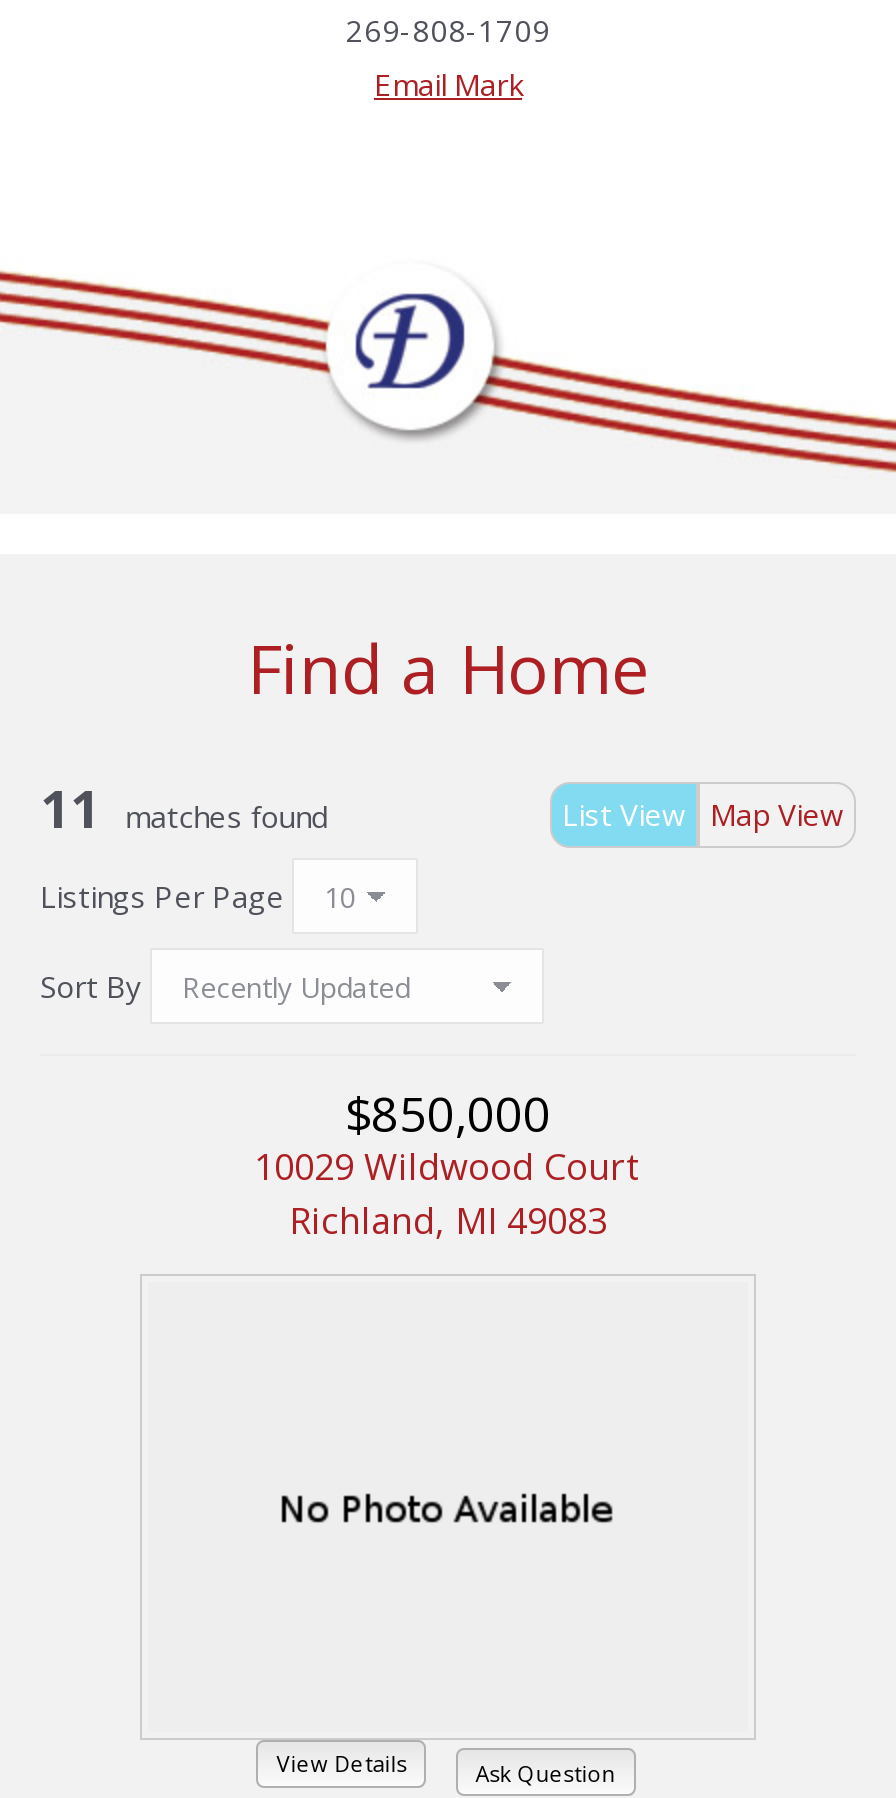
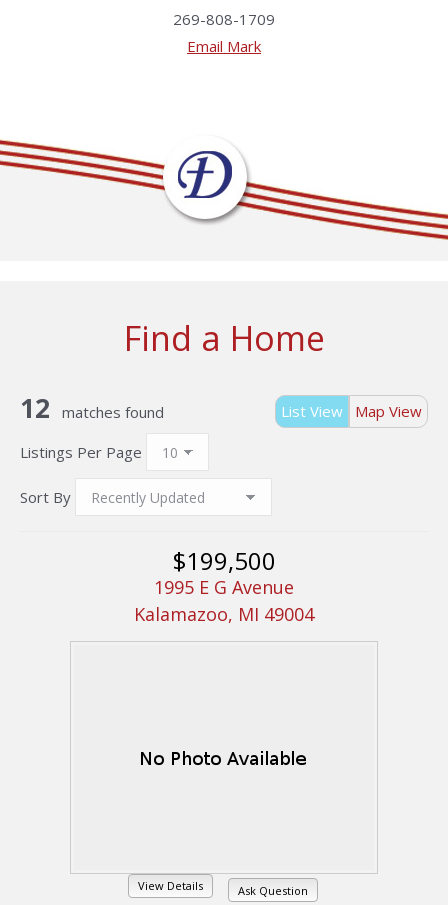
[40,772,328,844] 11 matches found -> [20,390,164,426] 12 matches found
[254,1080,642,1244] $850,000 | 10029 Wildwood Court | Richland, MI 49083 -> [134,544,314,626] $199,500 | 1995 E G Avenue | Kalamazoo, MI 49004

